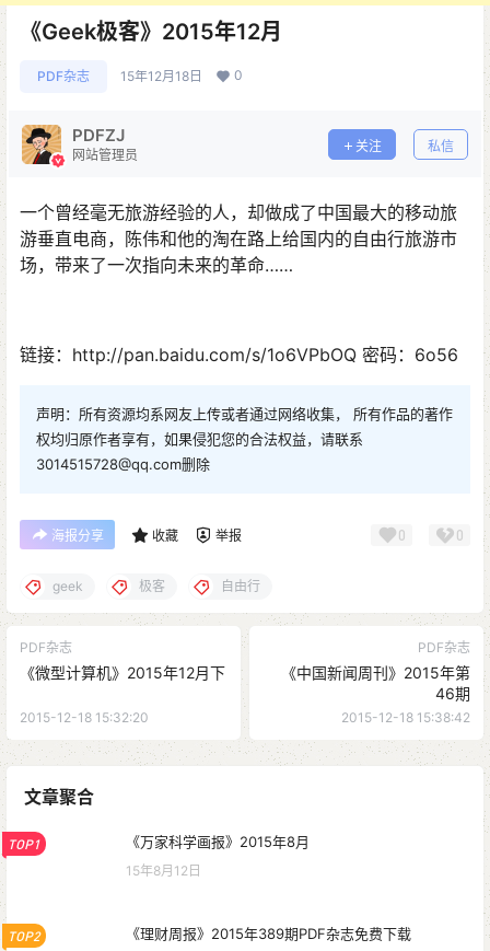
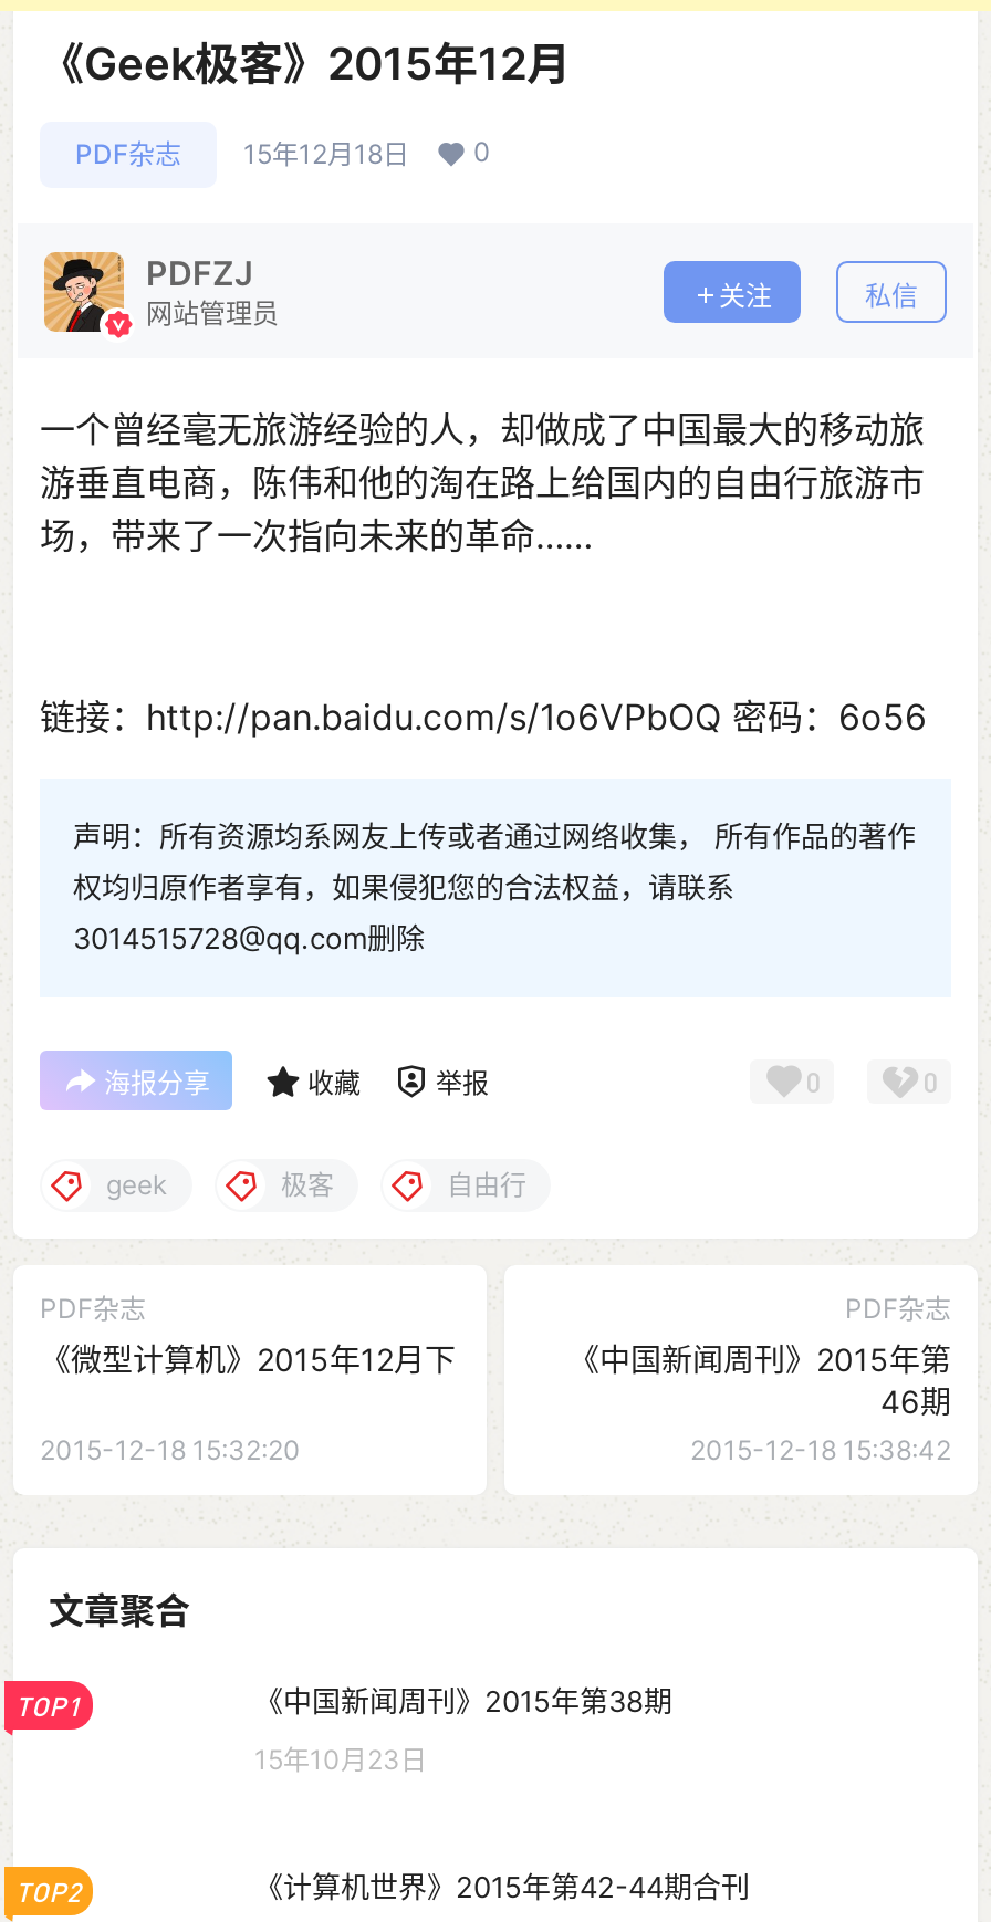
[126,833,310,850] 《万家科学画报》2015年8月 -> [254,1683,672,1719] 《中国新闻周刊》2015年第38期
[126,862,201,879] 15年8月12日 -> [254,1743,427,1776] 15年10月23日
[126,925,411,942] 《理财周报》2015年389期PDF杂志免费下载 -> [254,1869,750,1904] 《计算机世界》2015年第42-44期合刊

